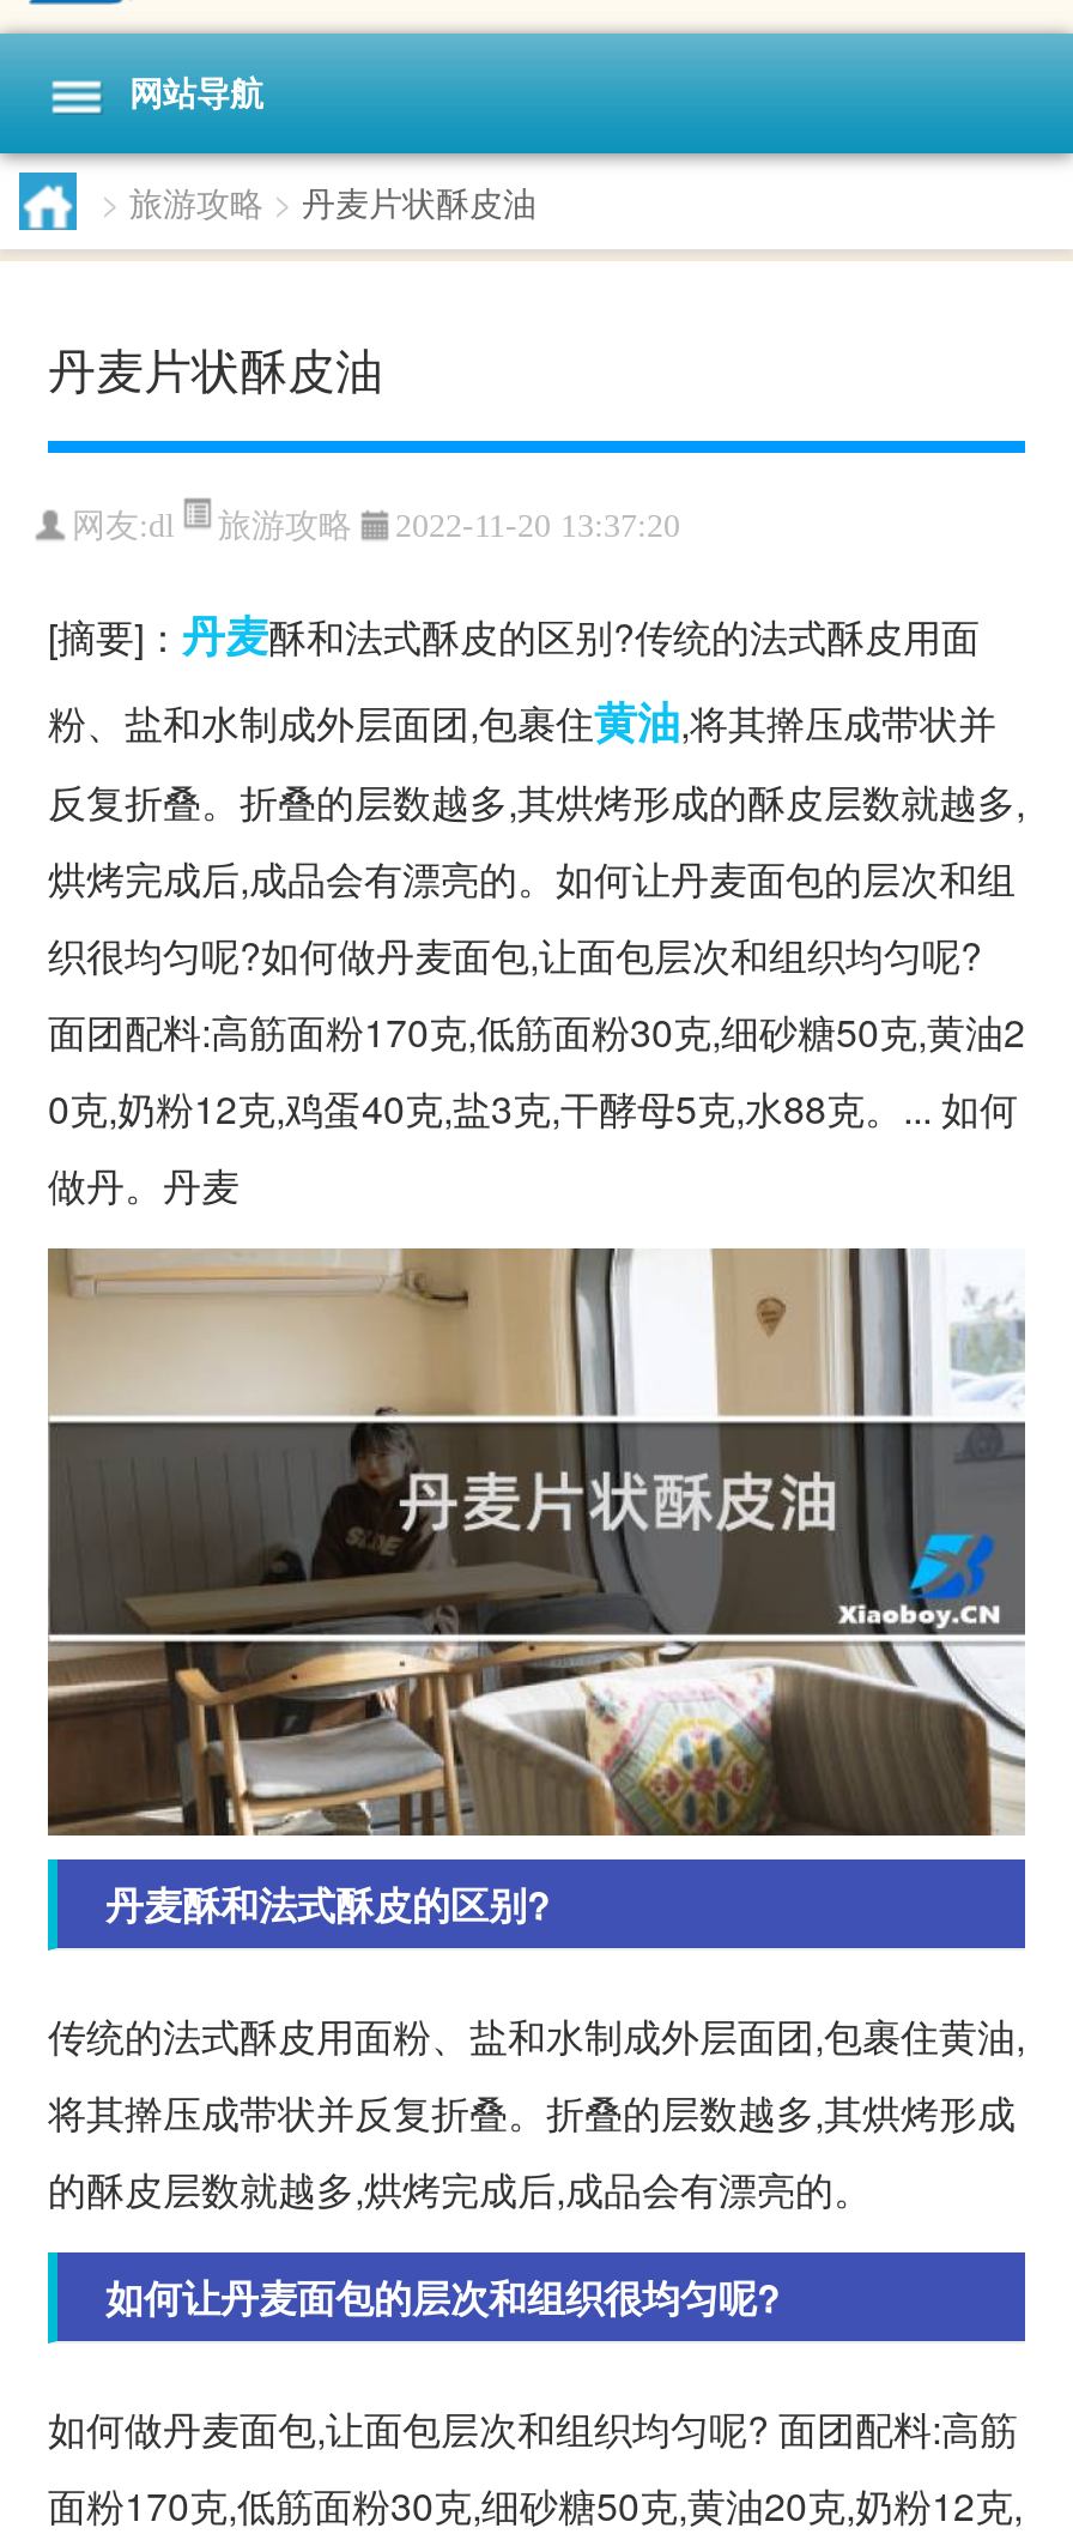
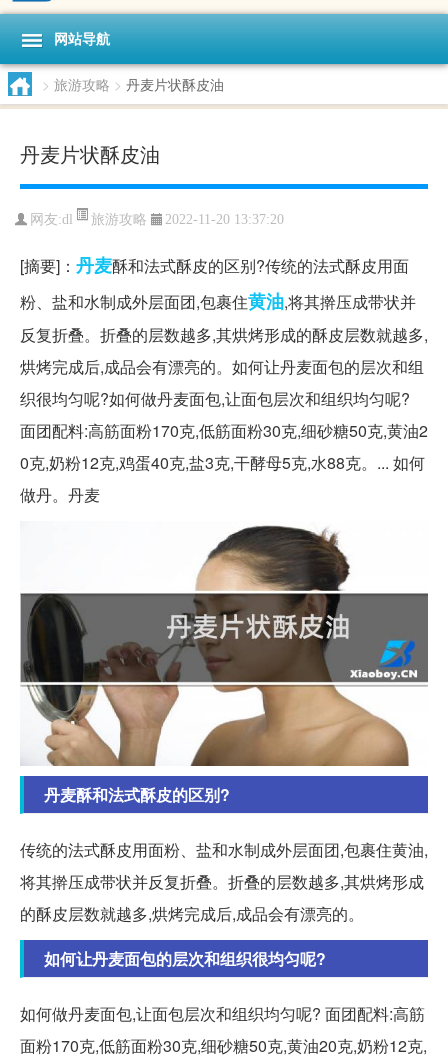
[46,1246,1027,1838] [image] -> [20,521,428,767] [image]

